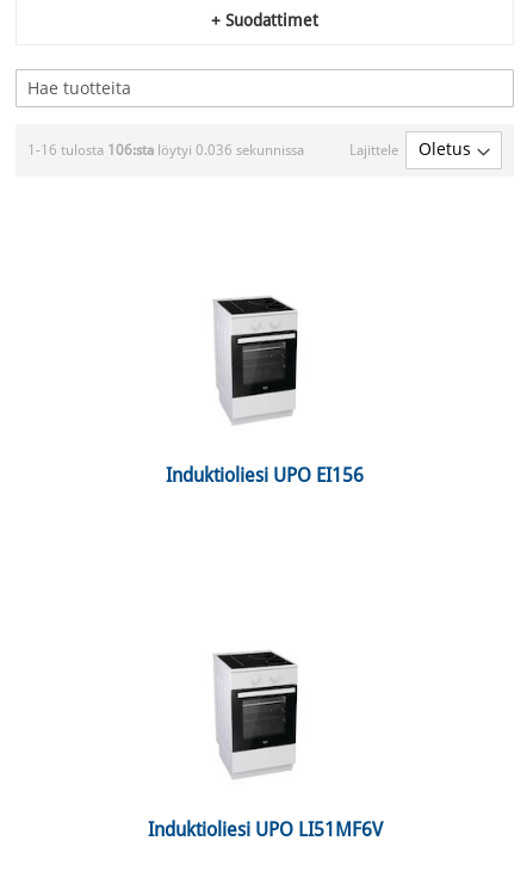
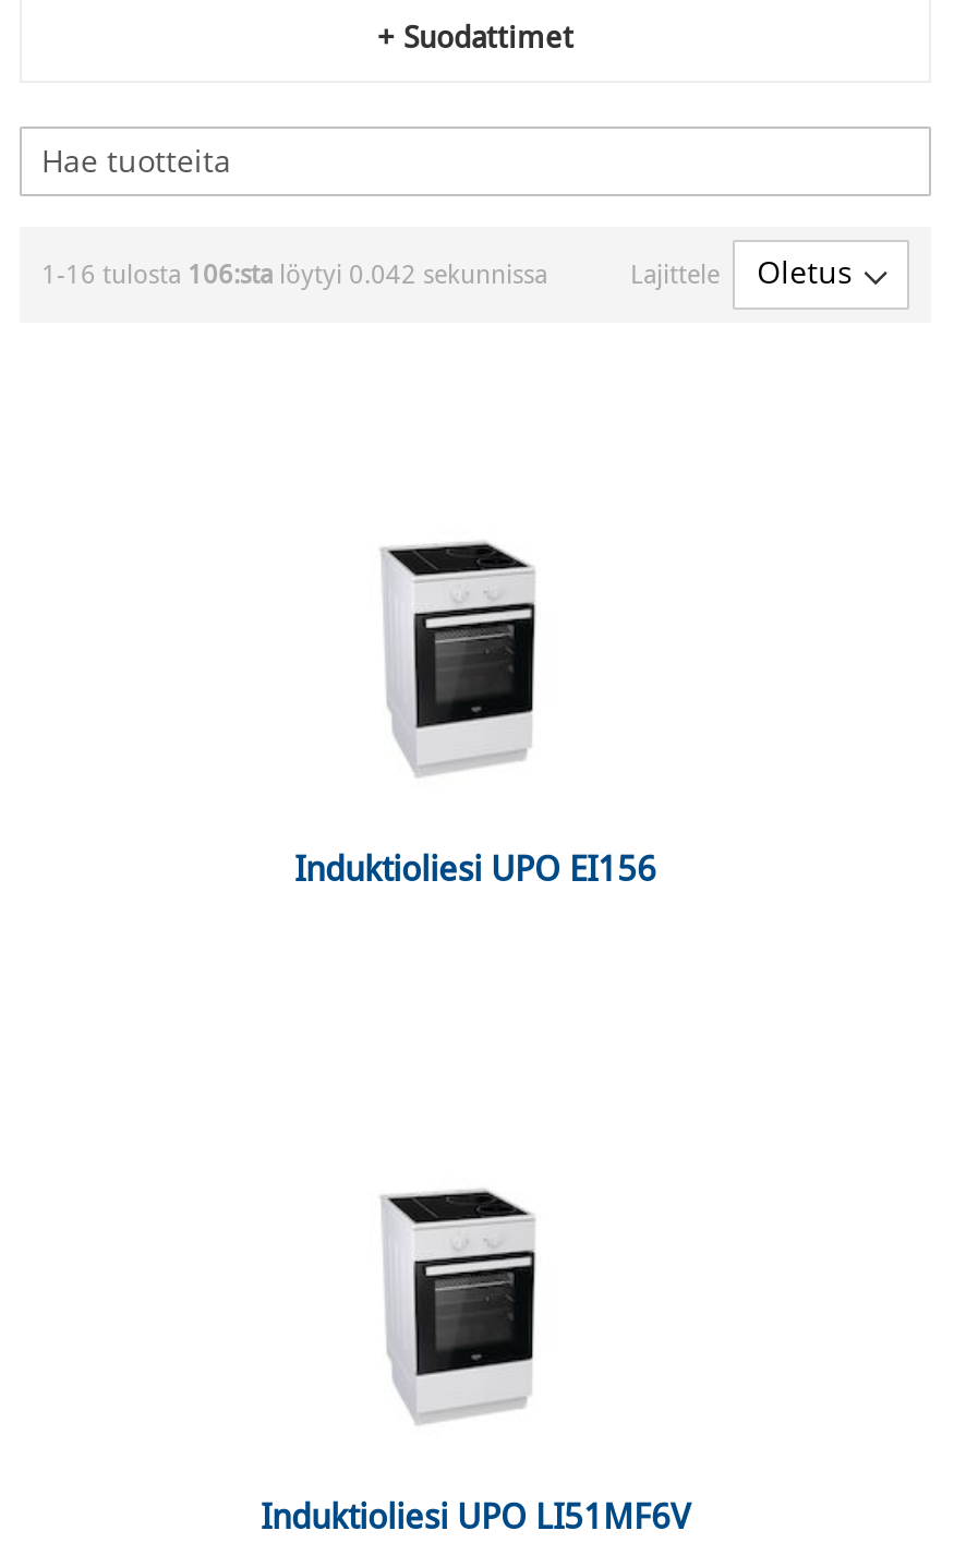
[27,142,304,159] 1-16 tulosta 106:sta löytyi 0.036 sekunnissa -> [41,259,547,290] 1-16 tulosta 106:sta löytyi 0.042 sekunnissa

